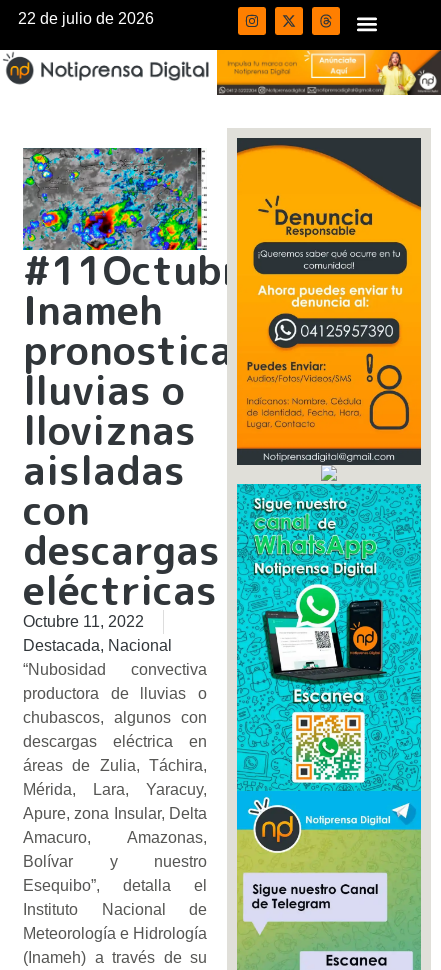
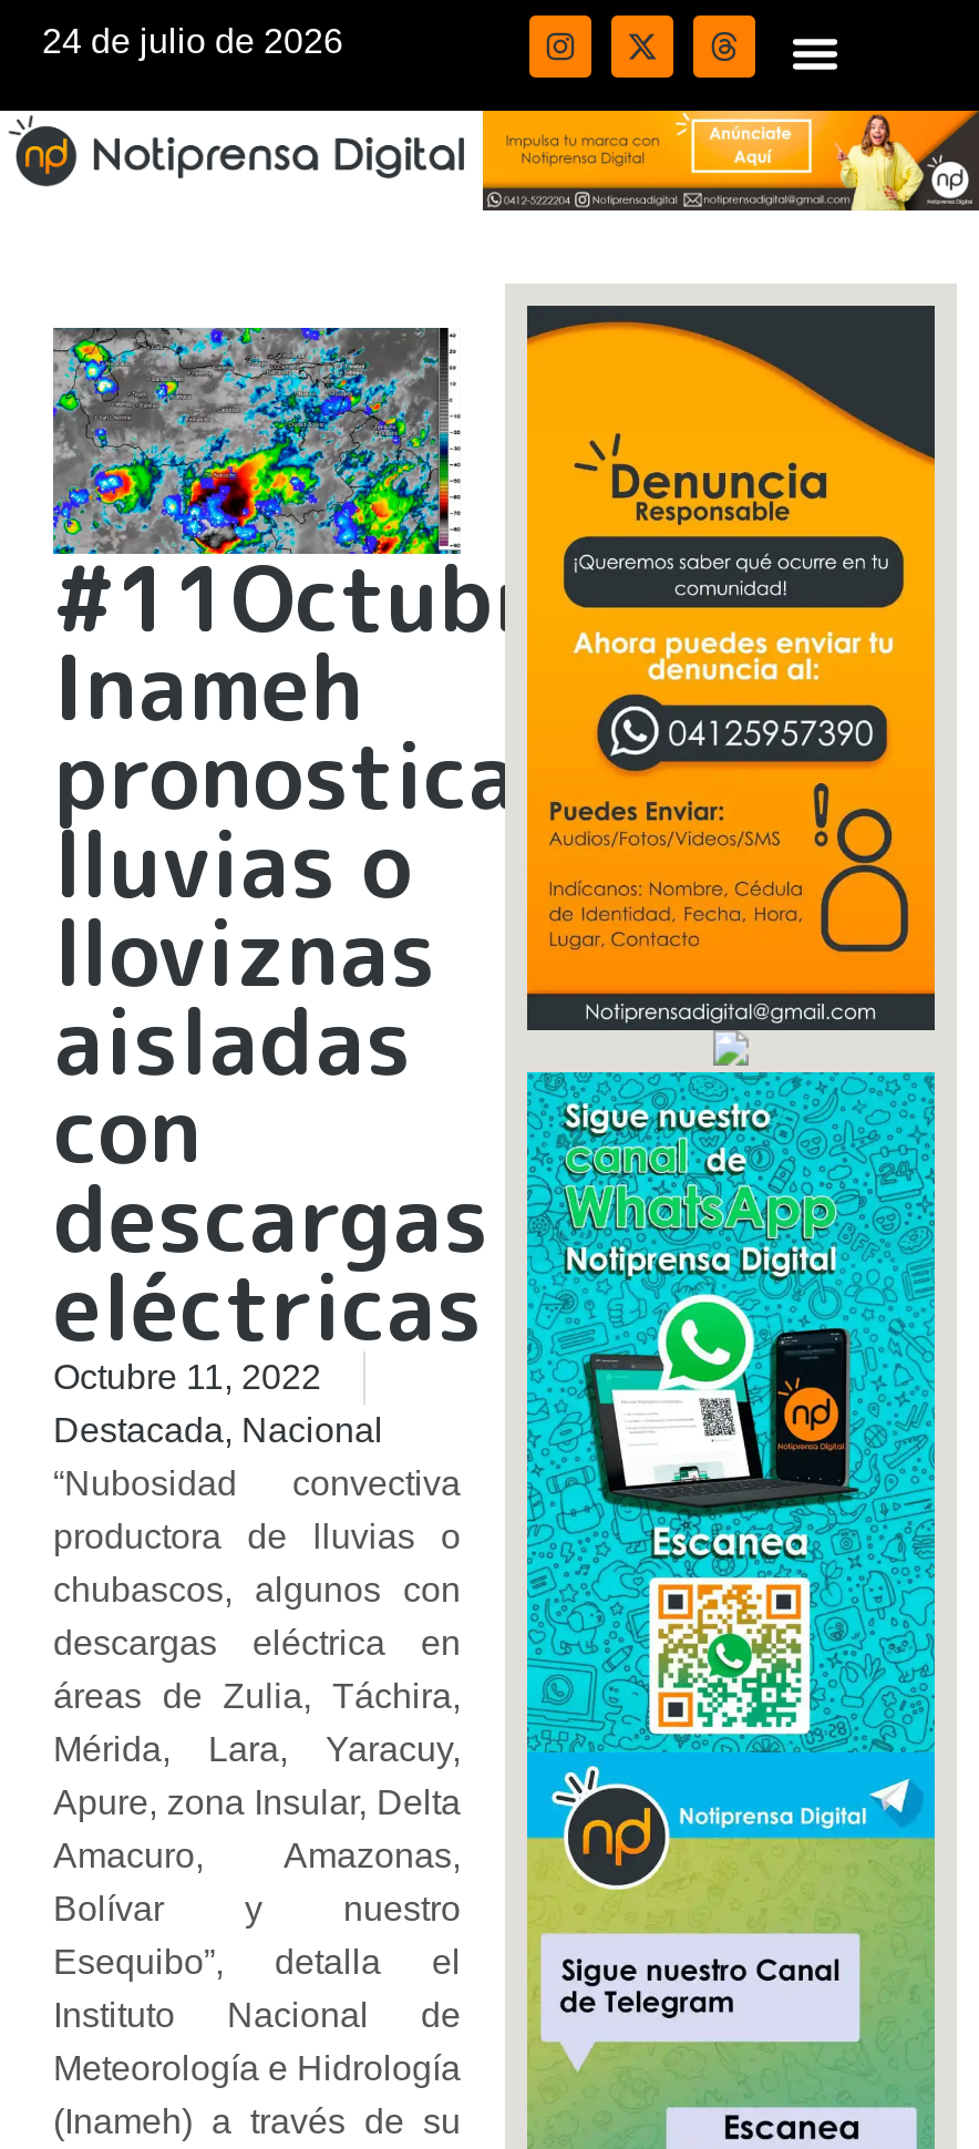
[18,10,154,27] 22 de julio de 2026 -> [42,22,343,60] 24 de julio de 2026

